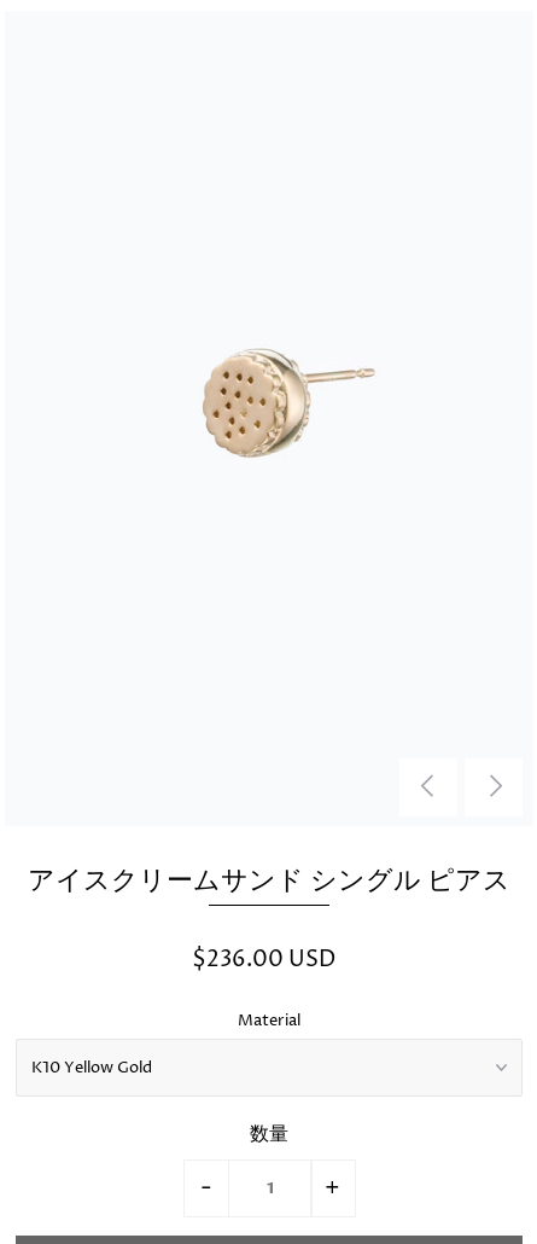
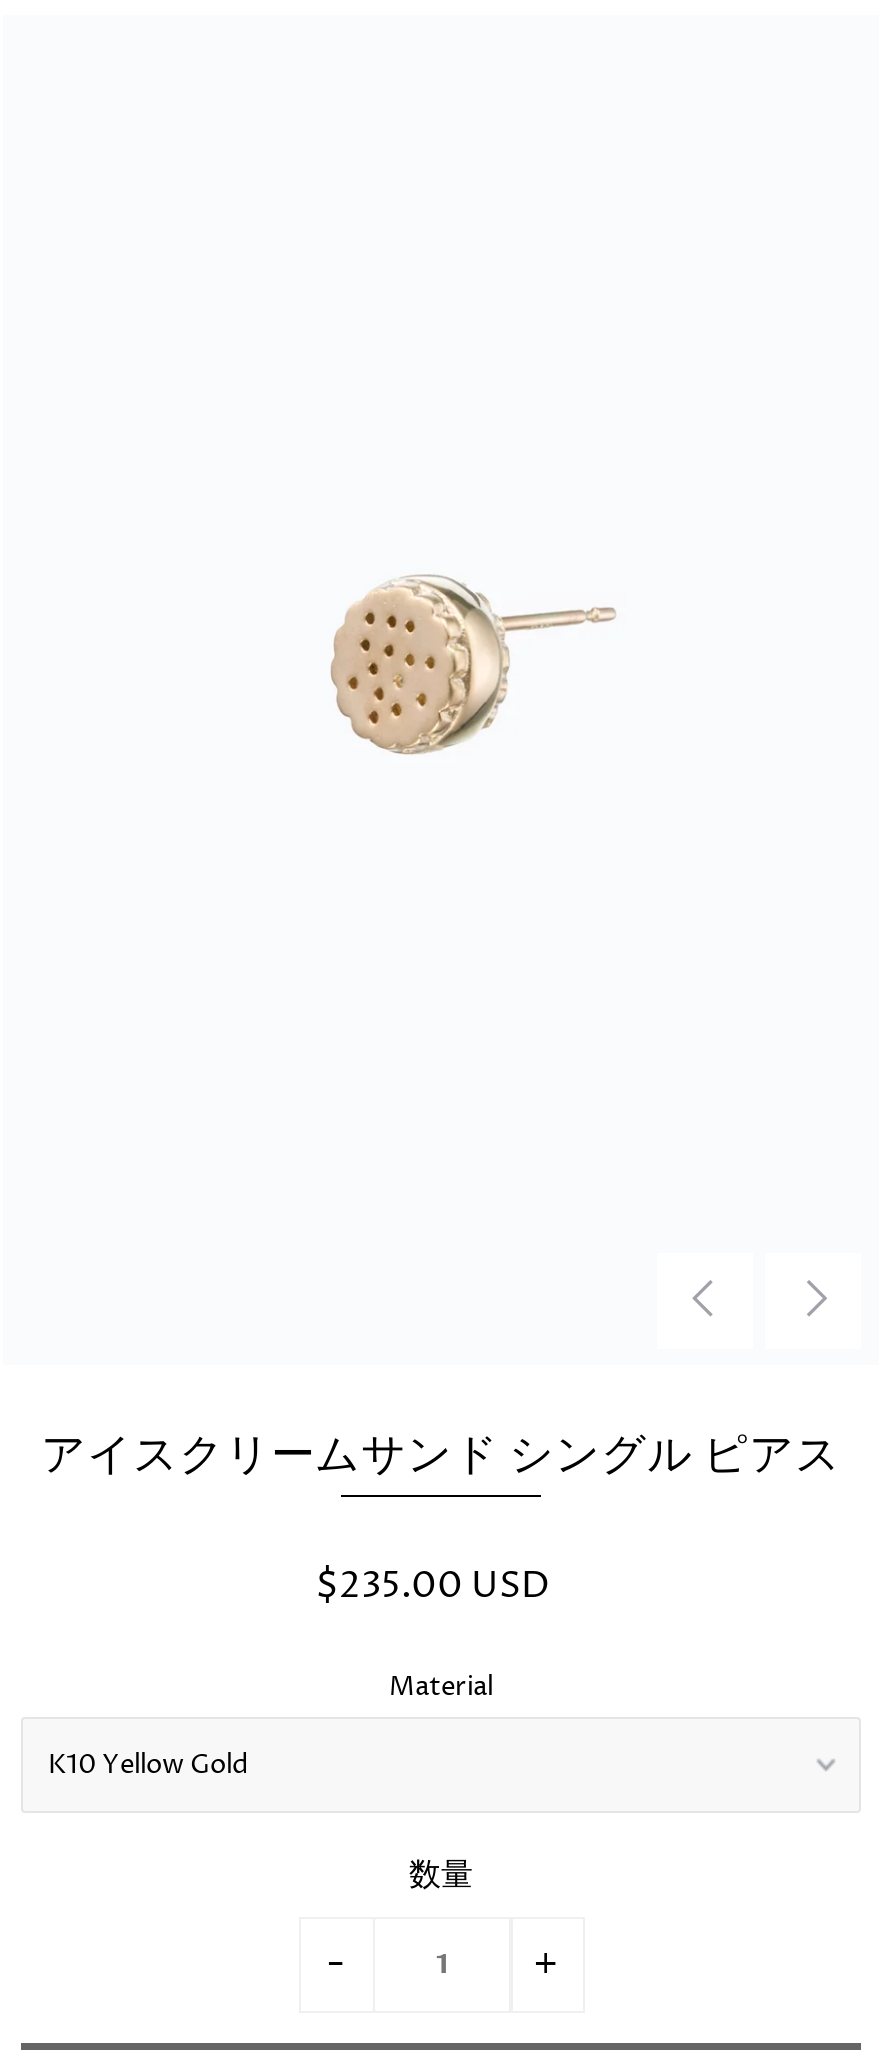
[192,944,335,975] $236.00 USD -> [315,1561,549,1611] $235.00 USD

